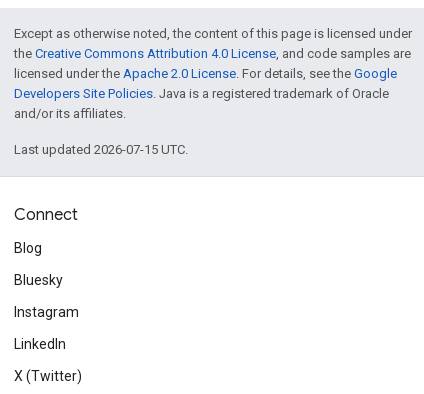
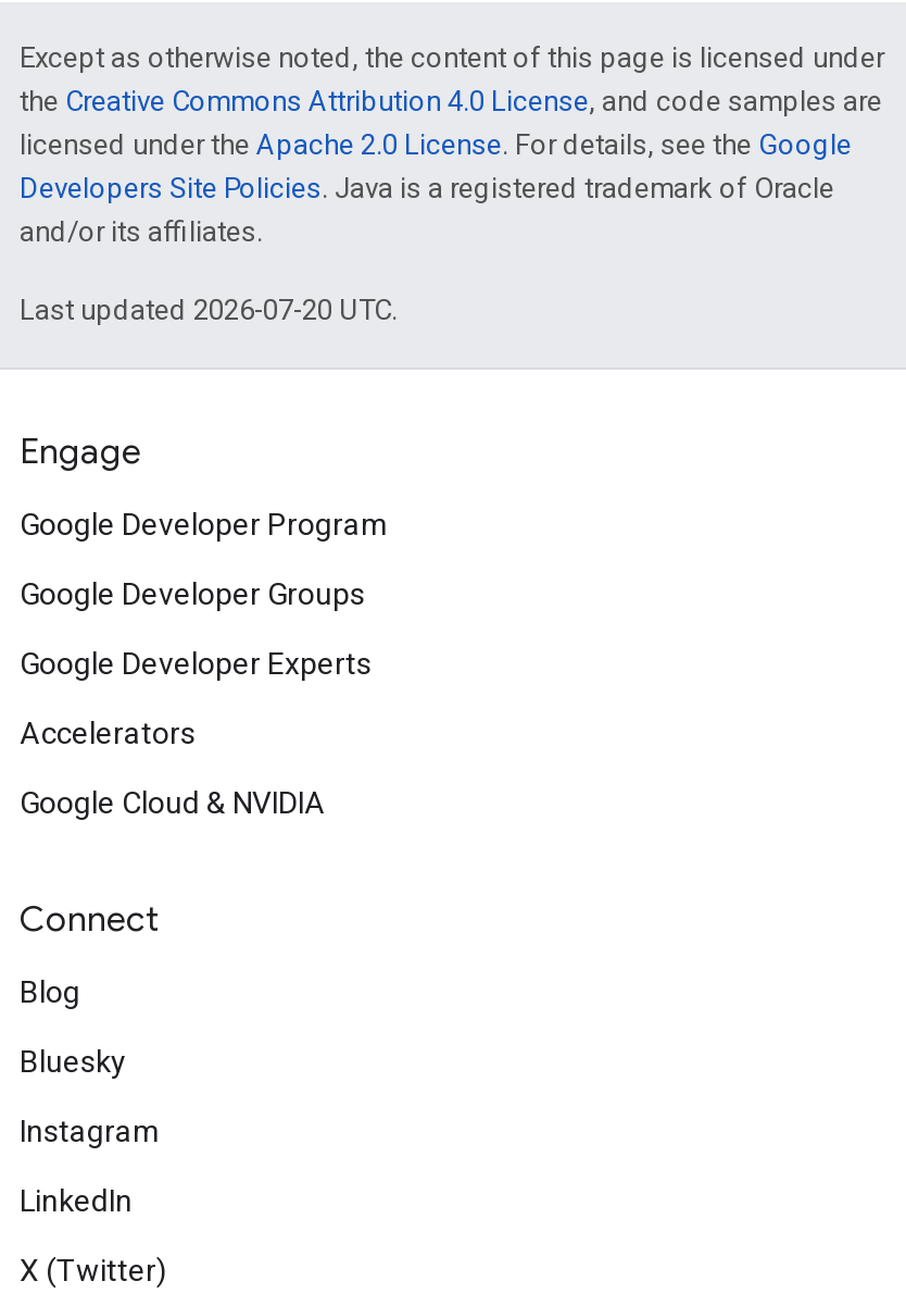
[14,142,188,157] Last updated 2026-07-15 UTC. -> [20,294,398,820] Last updated 2026-07-20 UTC. | Engage | Google Developer Program | Google Developer Groups | Google Developer Experts | Accelerators | Google Cloud & NVIDIA

